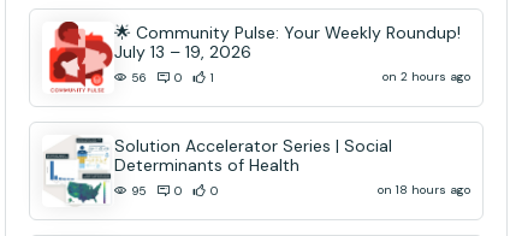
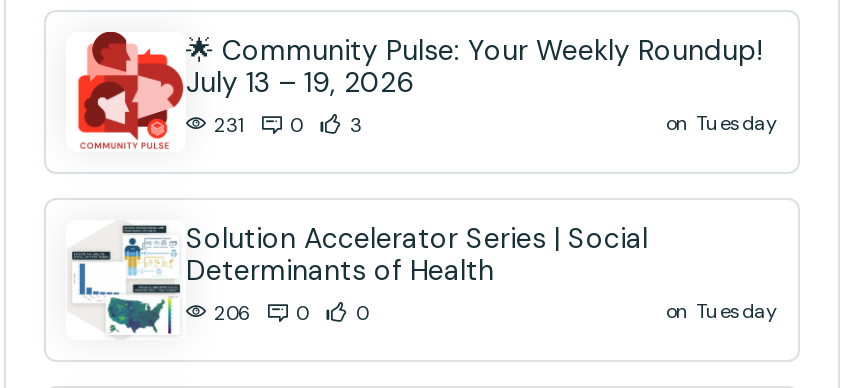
[131,70,147,85] 56 -> [214,112,244,138] 231
[210,69,470,85] 1 | on 2 hours ago -> [350,111,778,138] 3 | on Tuesday
[131,183,147,199] 95 -> [214,300,250,326] 206
[378,182,470,198] on 18 hours ago -> [666,299,778,325] on Tuesday

